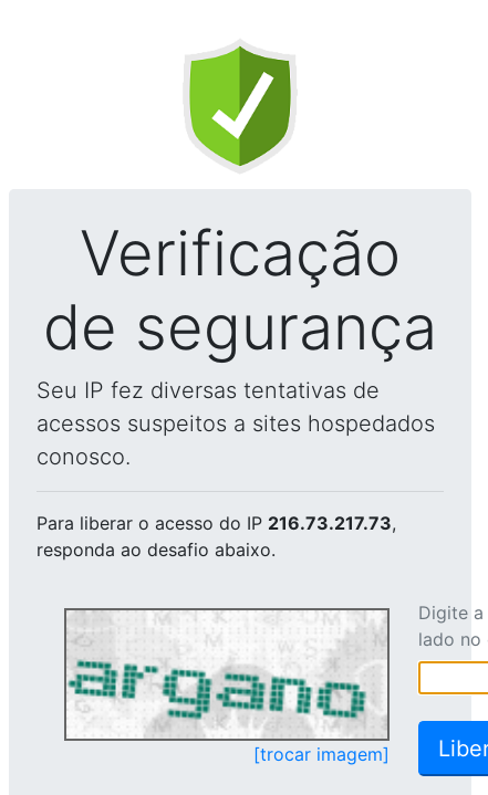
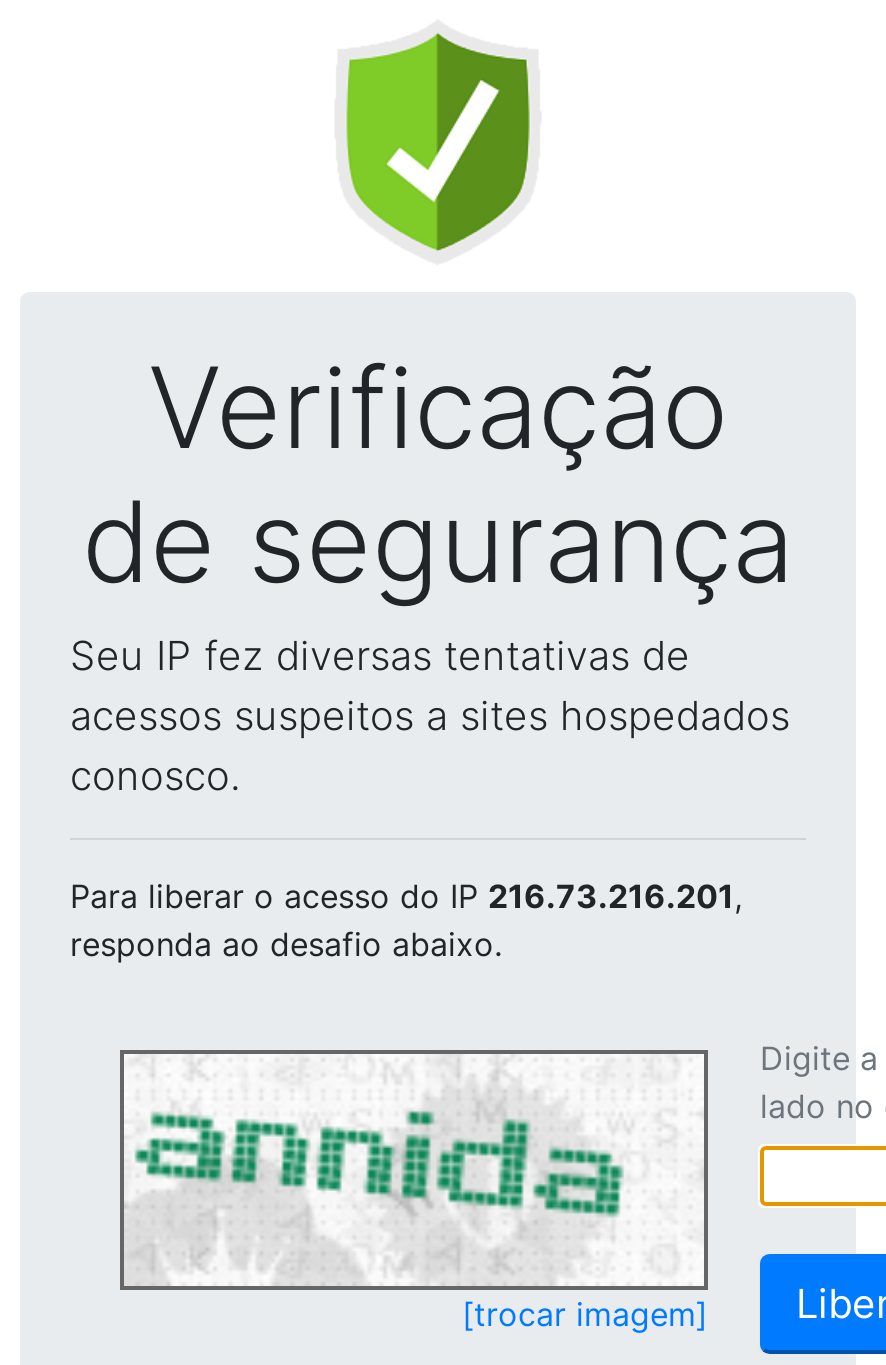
[37,512,396,534] Para liberar o acesso do IP 216.73.217.73, -> [70,876,742,916] Para liberar o acesso do IP 216.73.216.201,
[69,616,385,735] [image] -> [126,1062,702,1282] [image]

